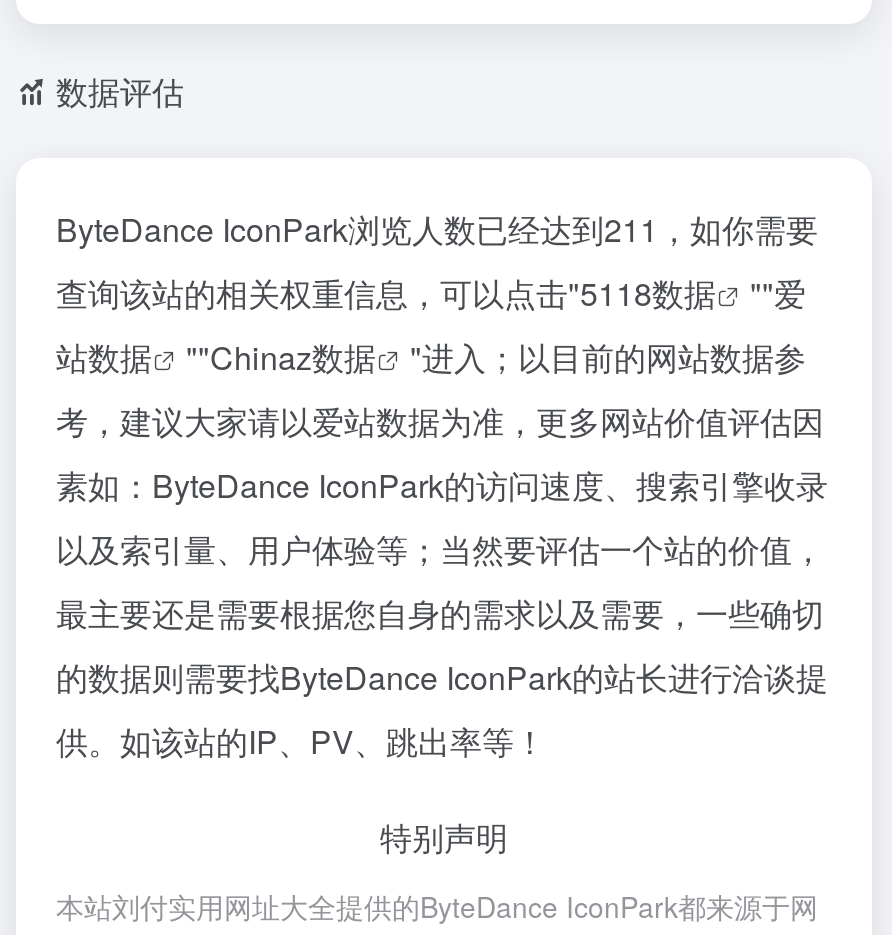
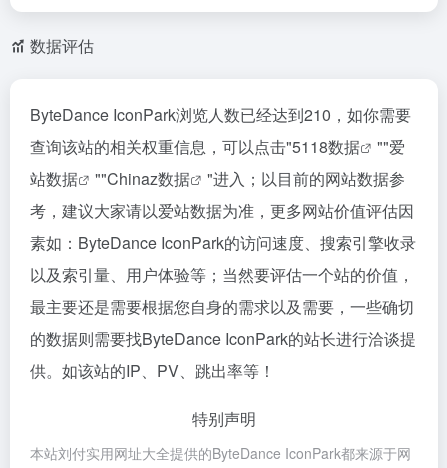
[56,206,818,252] ByteDance IconPark浏览人数已经达到211，如你需要 -> [30,103,411,126] ByteDance IconPark浏览人数已经达到210，如你需要

